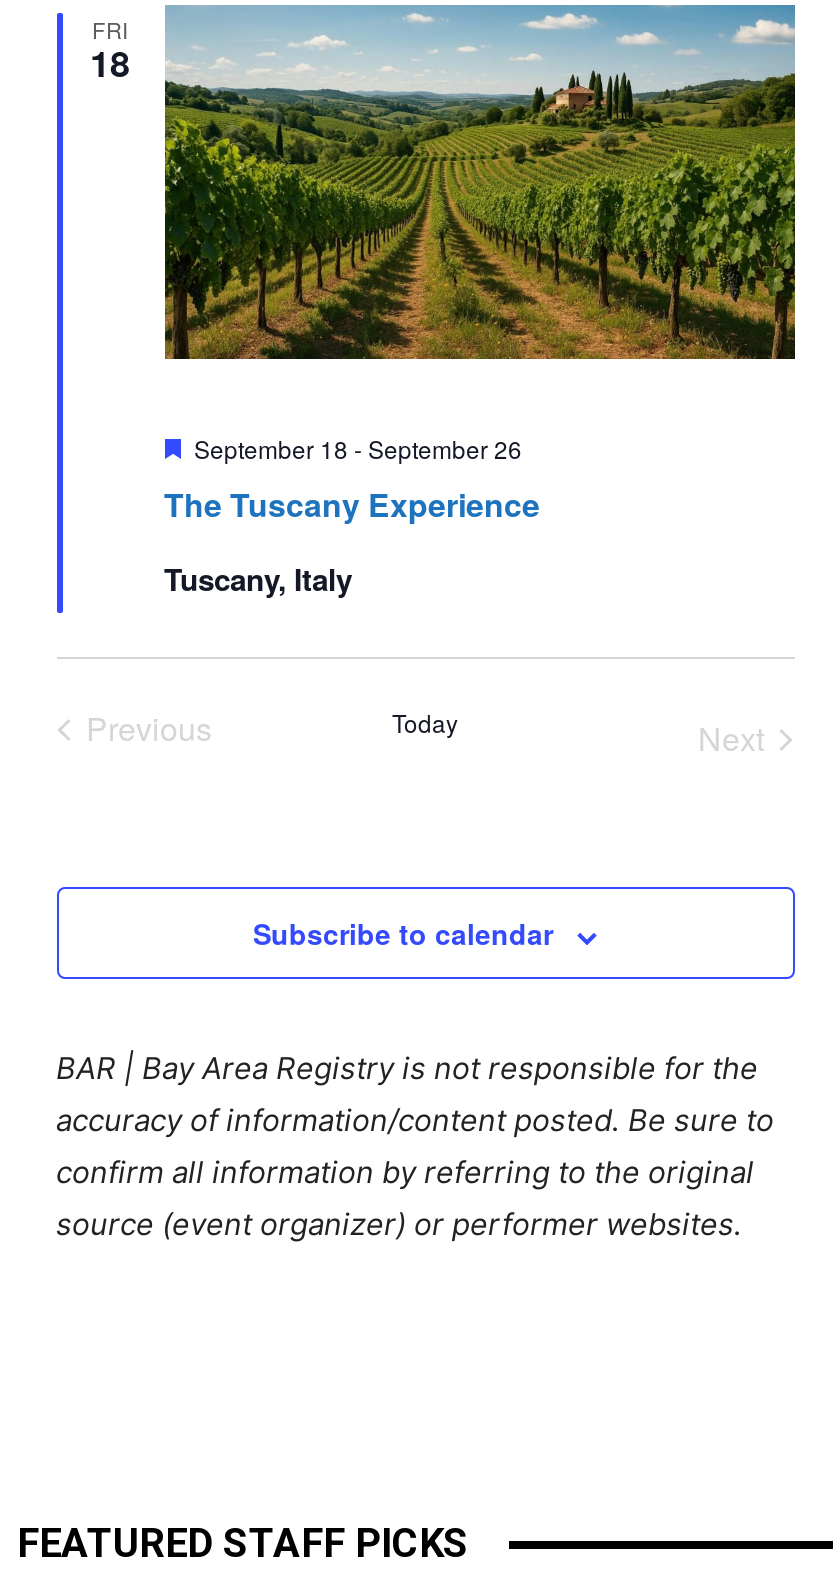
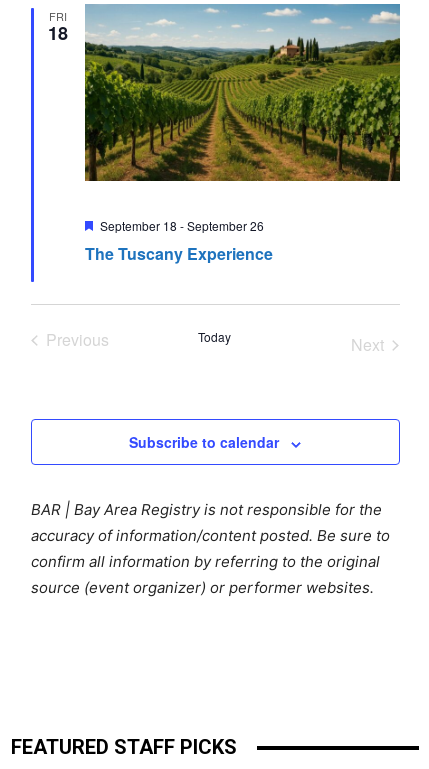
[164,558,352,602] Tuscany, Italy -> none

